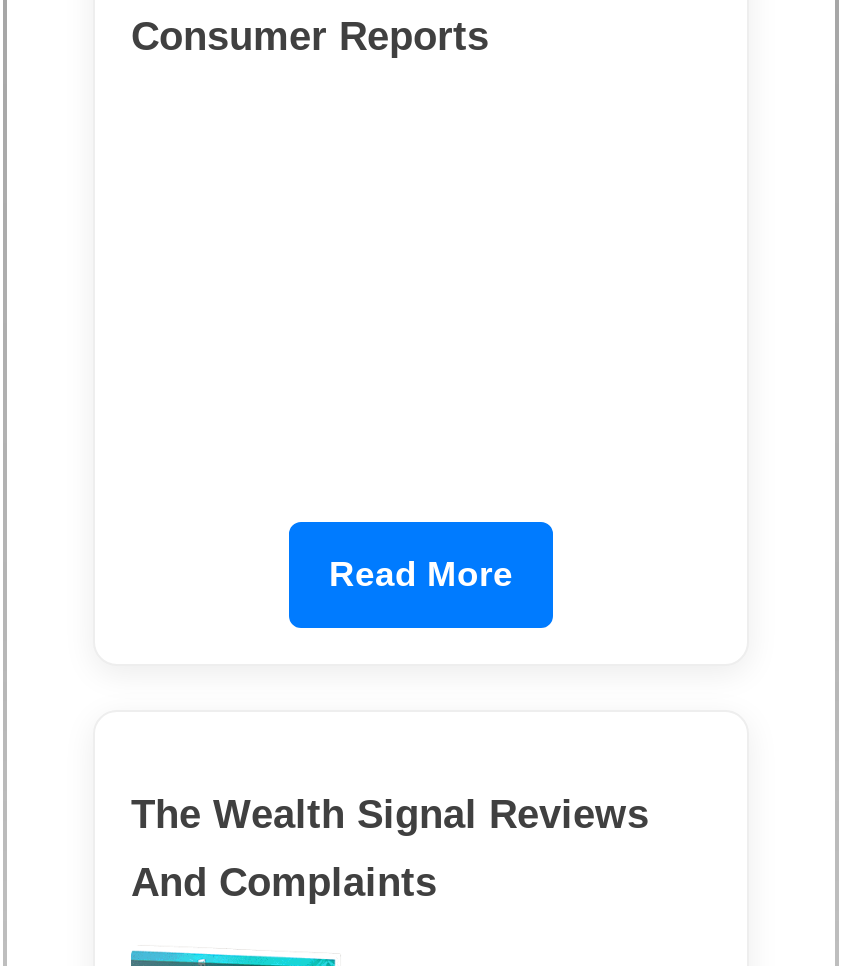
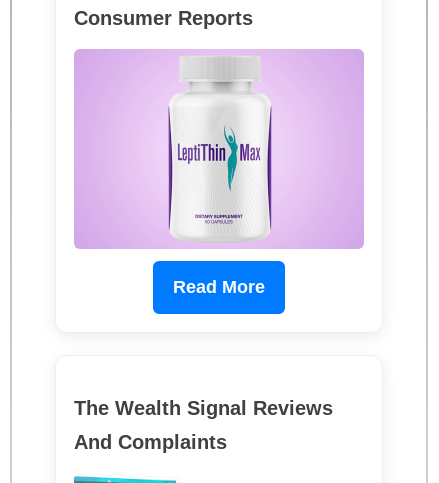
none -> [74,49,364,249] [image]

